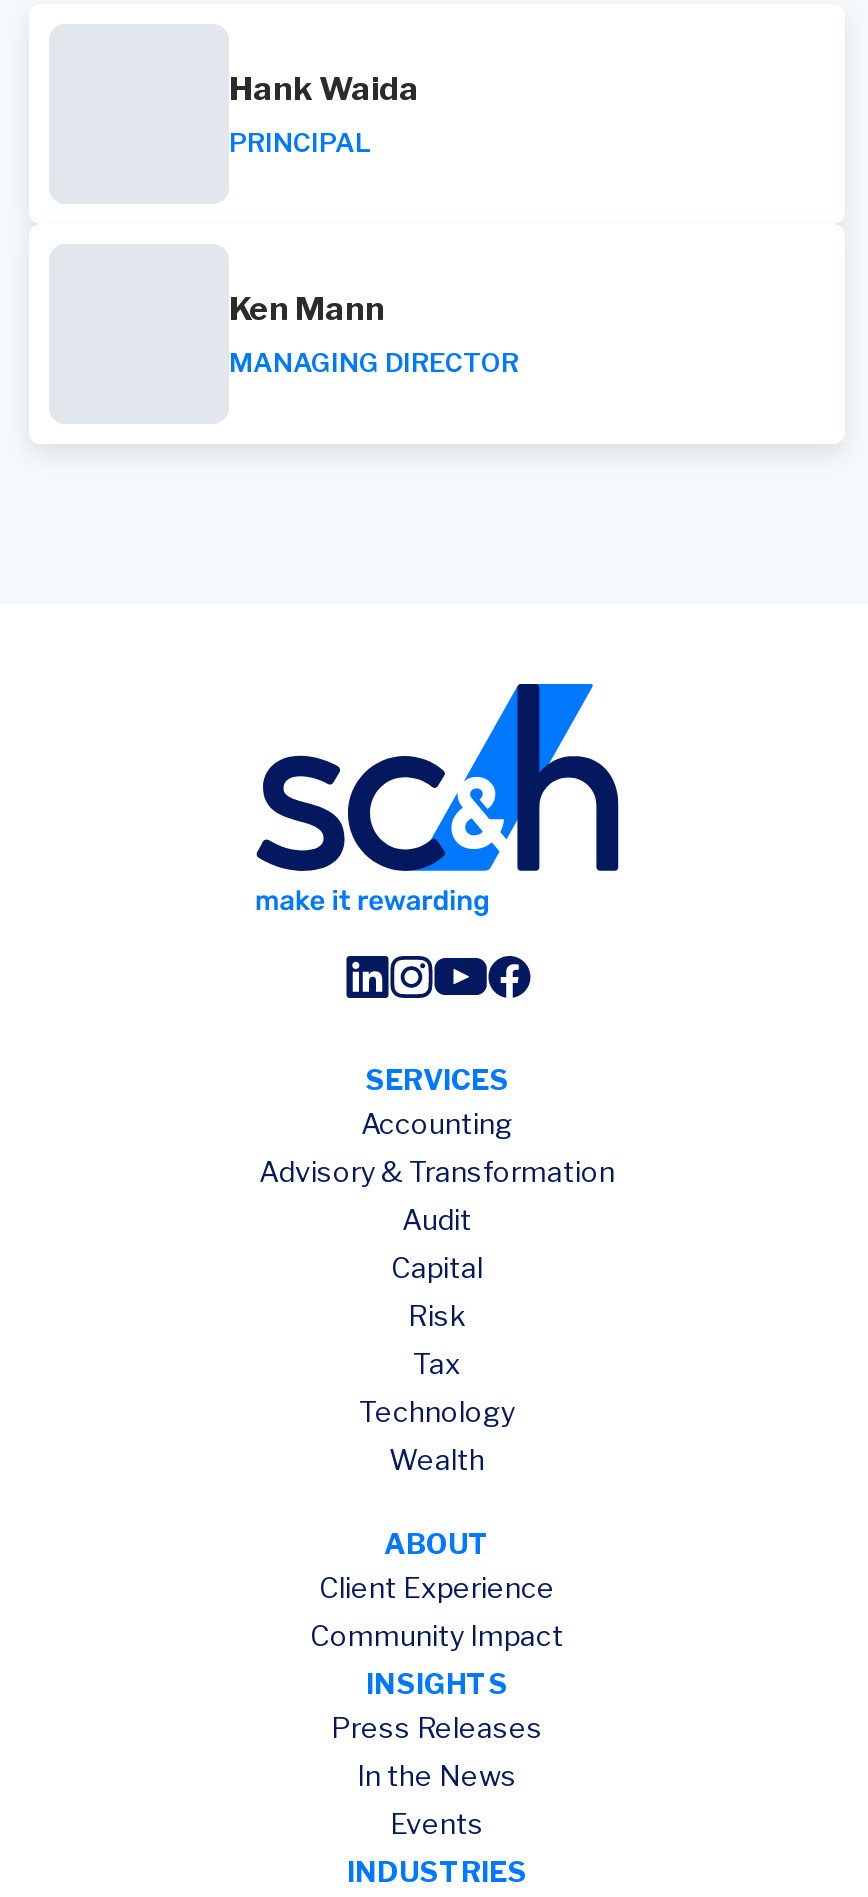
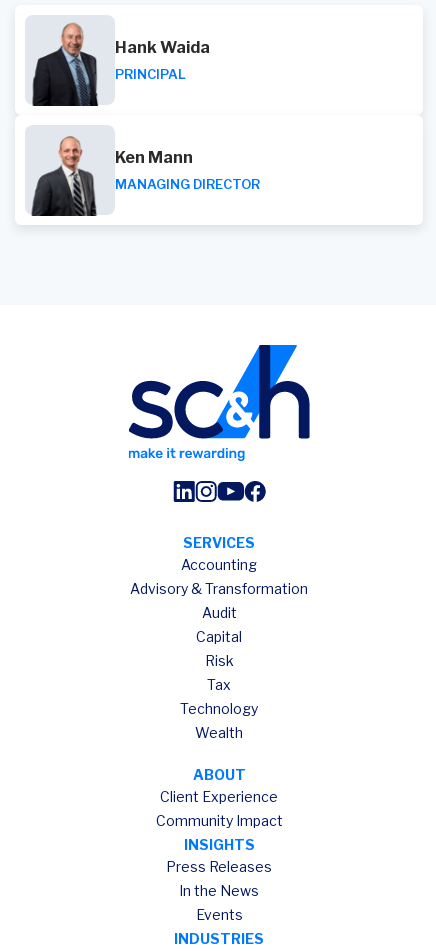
none -> [31,22,99,107] [image]
none -> [31,135,98,217] [image]

